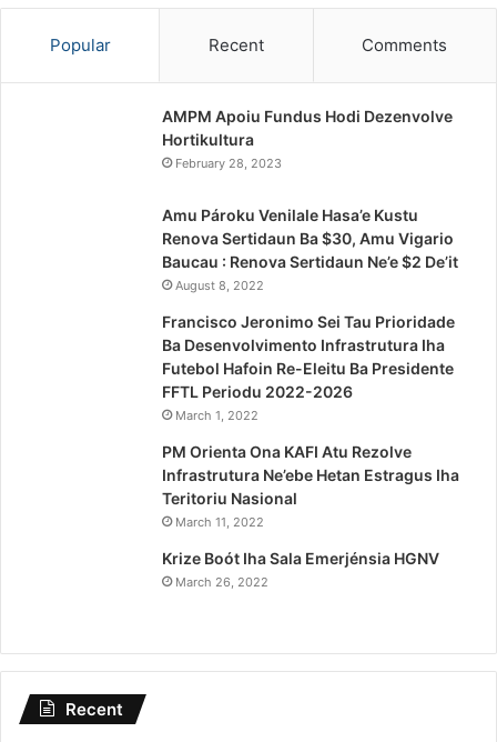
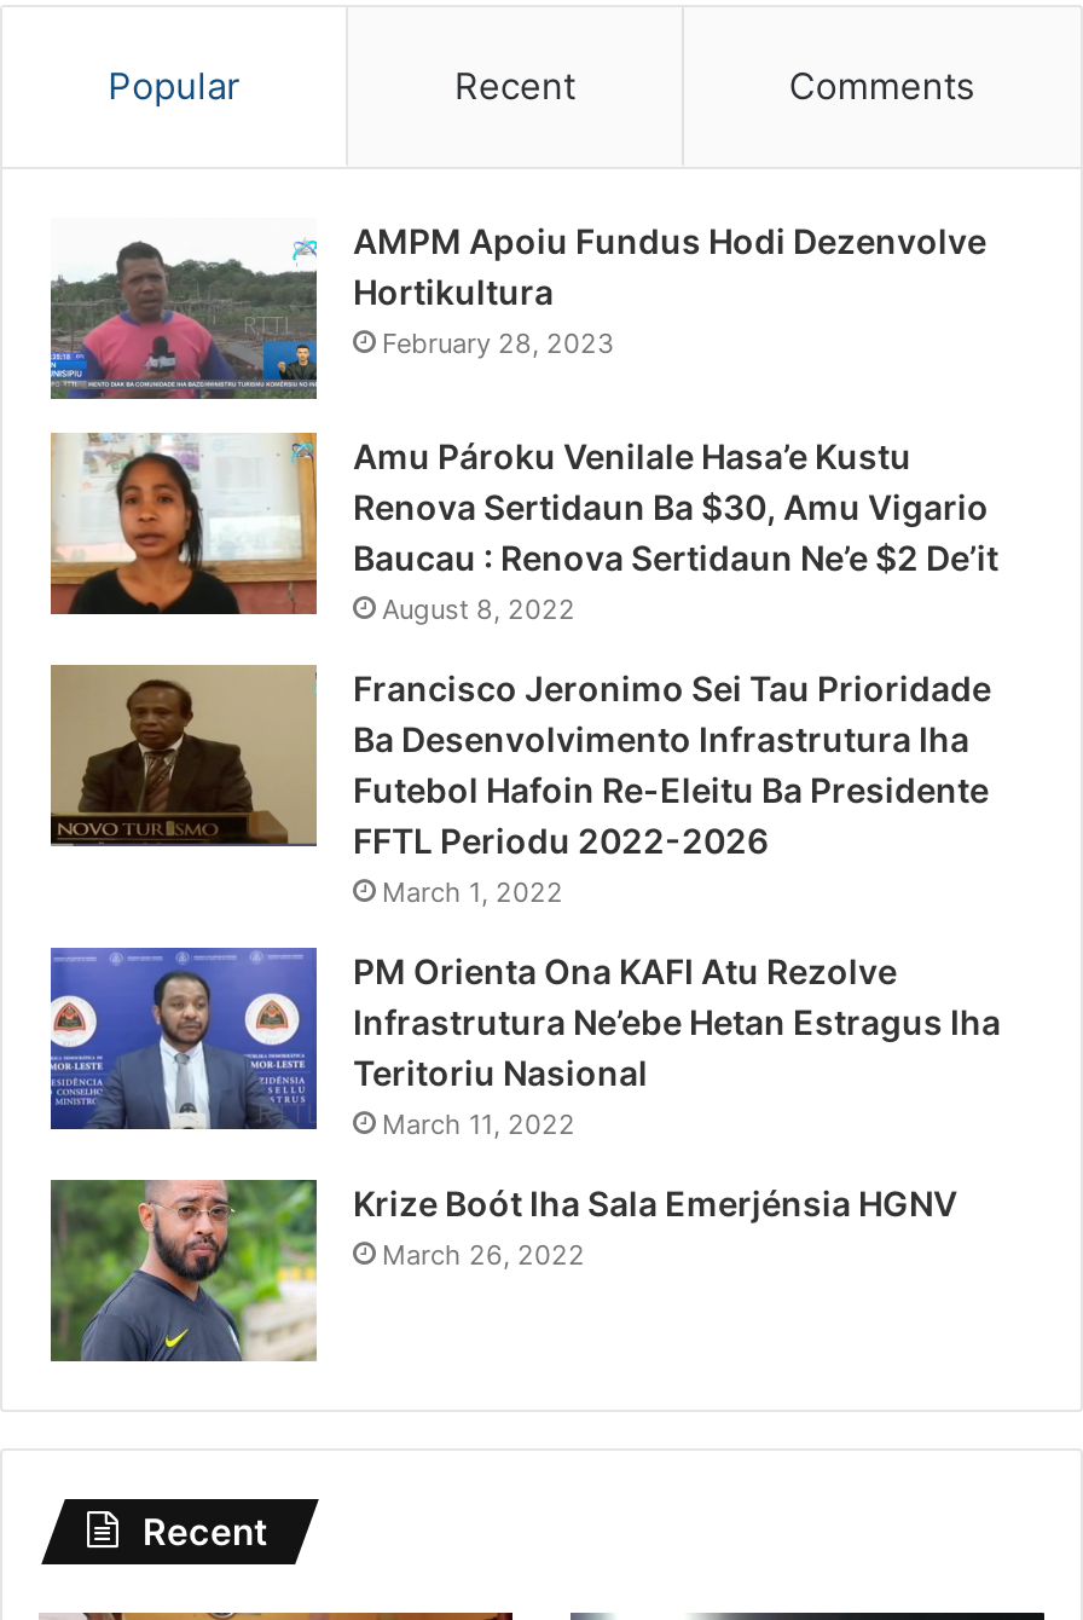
none -> [48,237,319,401] [image]
none -> [48,430,319,617] [image]
none -> [48,663,319,849] [image]
none -> [48,945,319,1132] [image]
none -> [48,1178,319,1364] [image]

